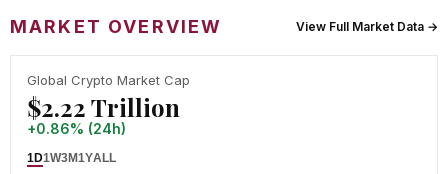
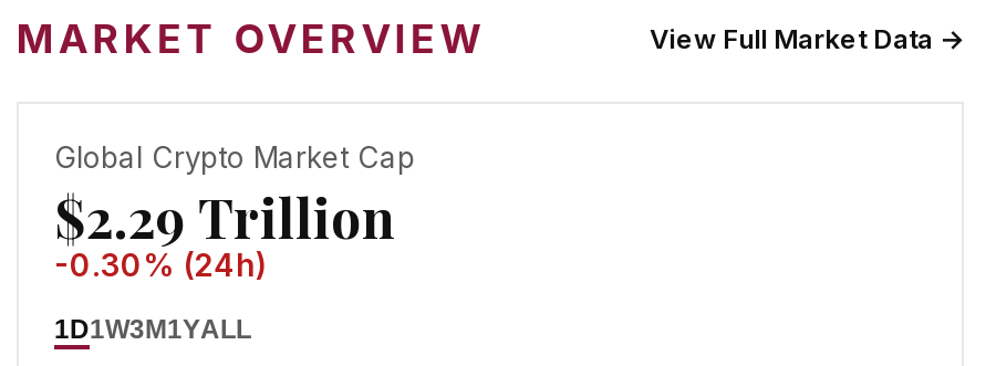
[27,91,180,123] $2.22 Trillion -> [54,182,395,252] $2.29 Trillion
[27,120,126,137] +0.86% (24h) -> [54,246,267,283] -0.30% (24h)

